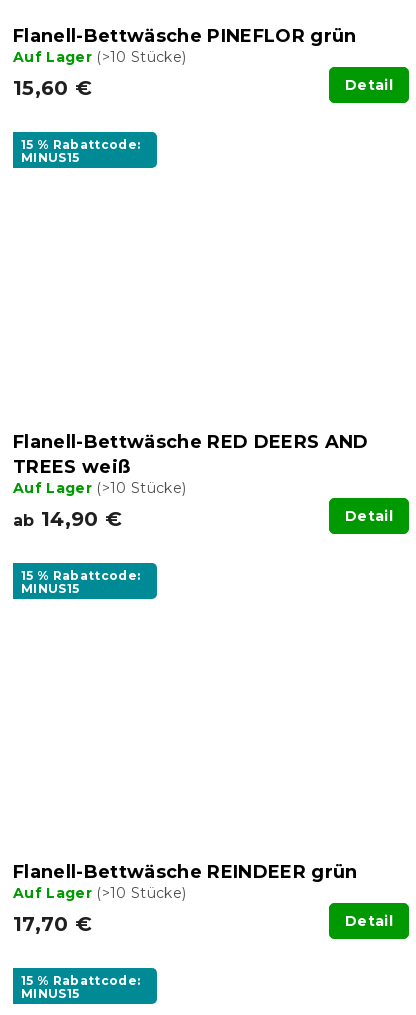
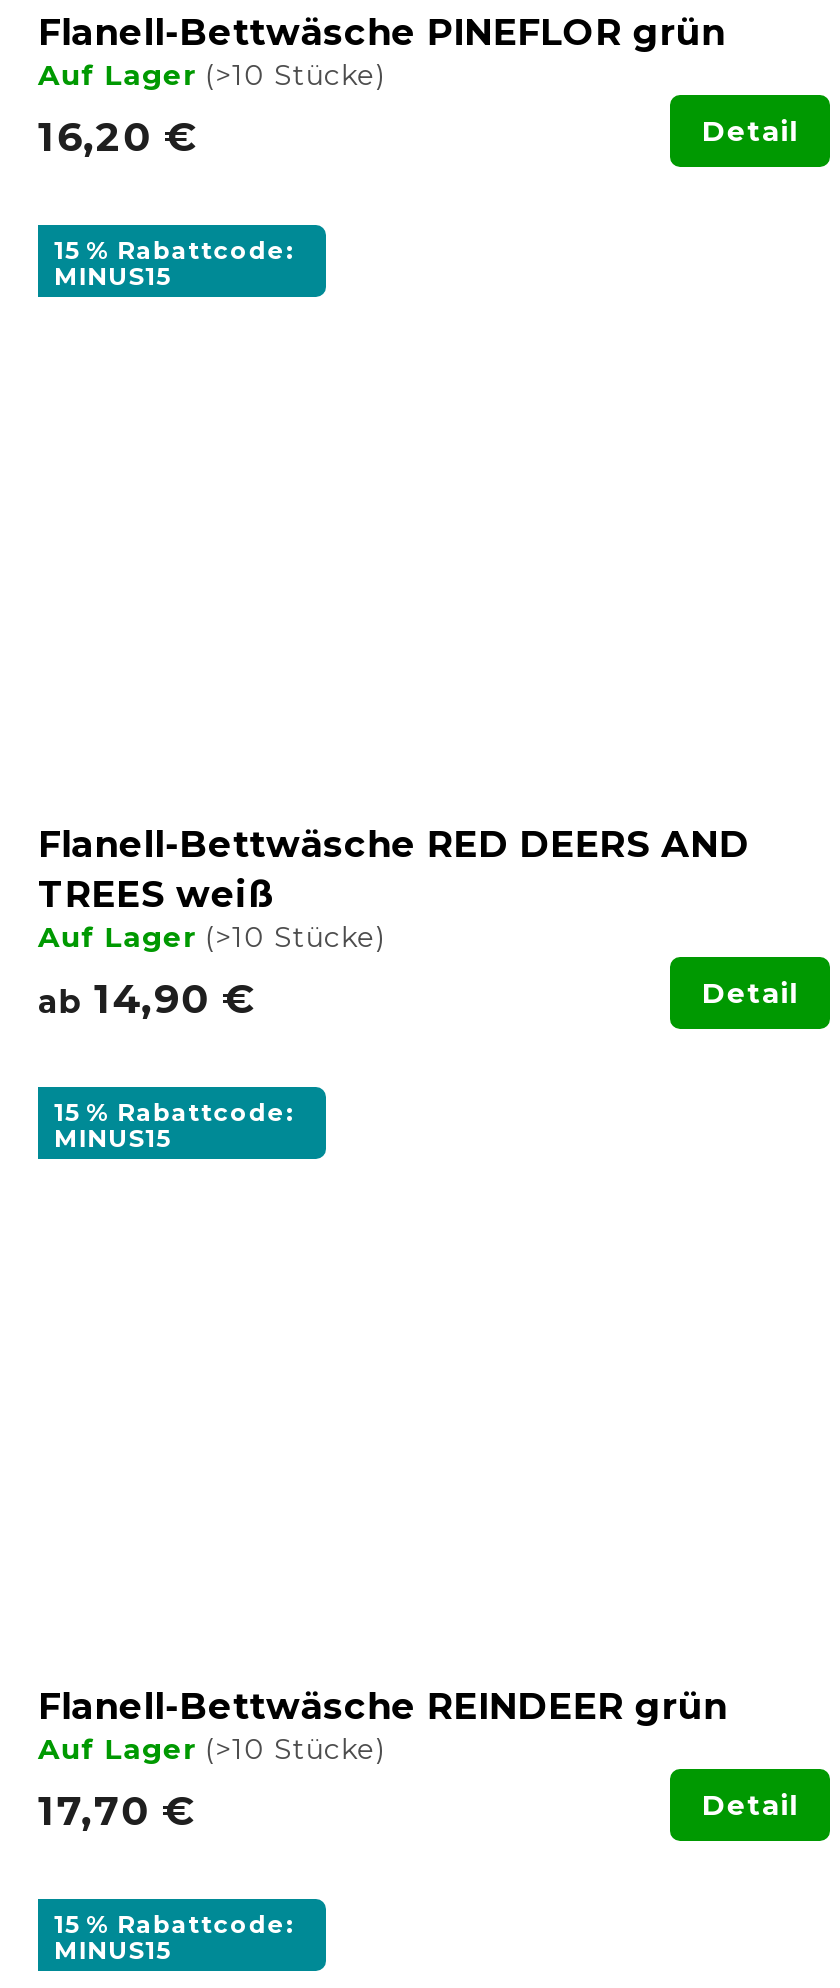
[13,76,92,100] 15,60 € -> [38,113,199,161] 16,20 €

